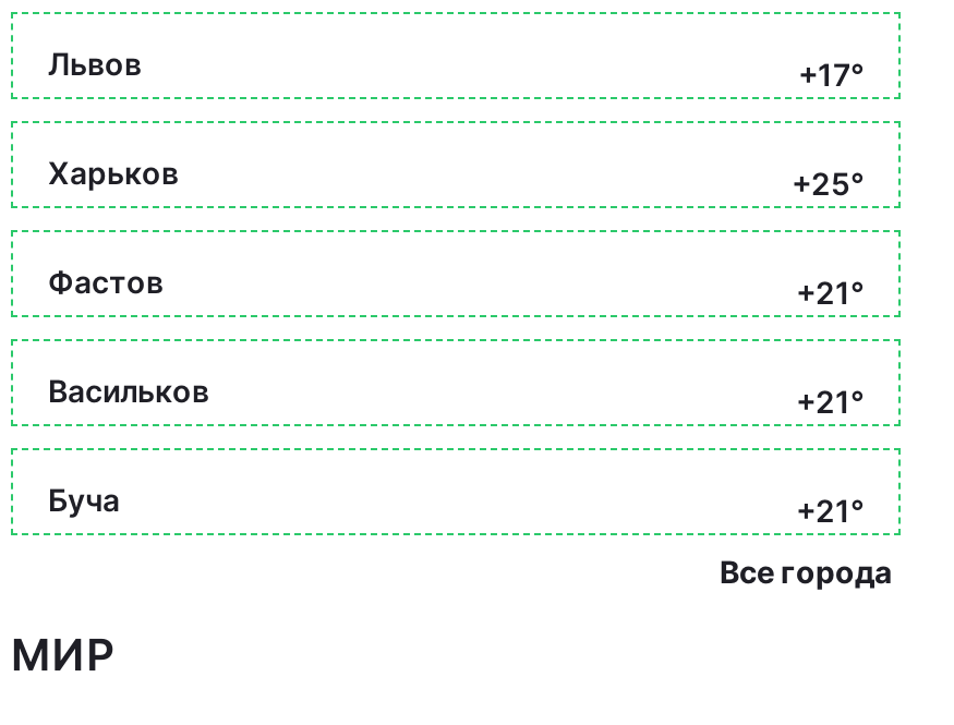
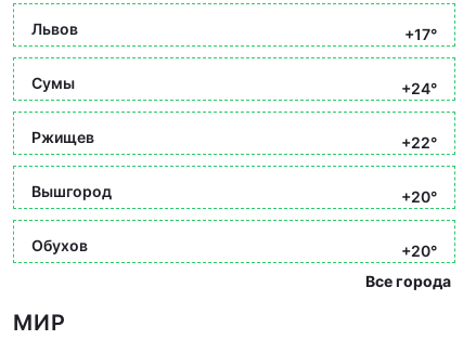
[48,153,864,202] Харьков | +25° -> [31,73,437,97] Сумы | +24°
[48,262,864,311] Фастов | +21° -> [31,127,437,152] Ржищев | +22°
[48,371,864,420] Васильков | +21° -> [31,181,437,206] Вышгород | +20°
[48,480,864,529] Буча | +21° -> [31,236,437,260] Обухов | +20°

